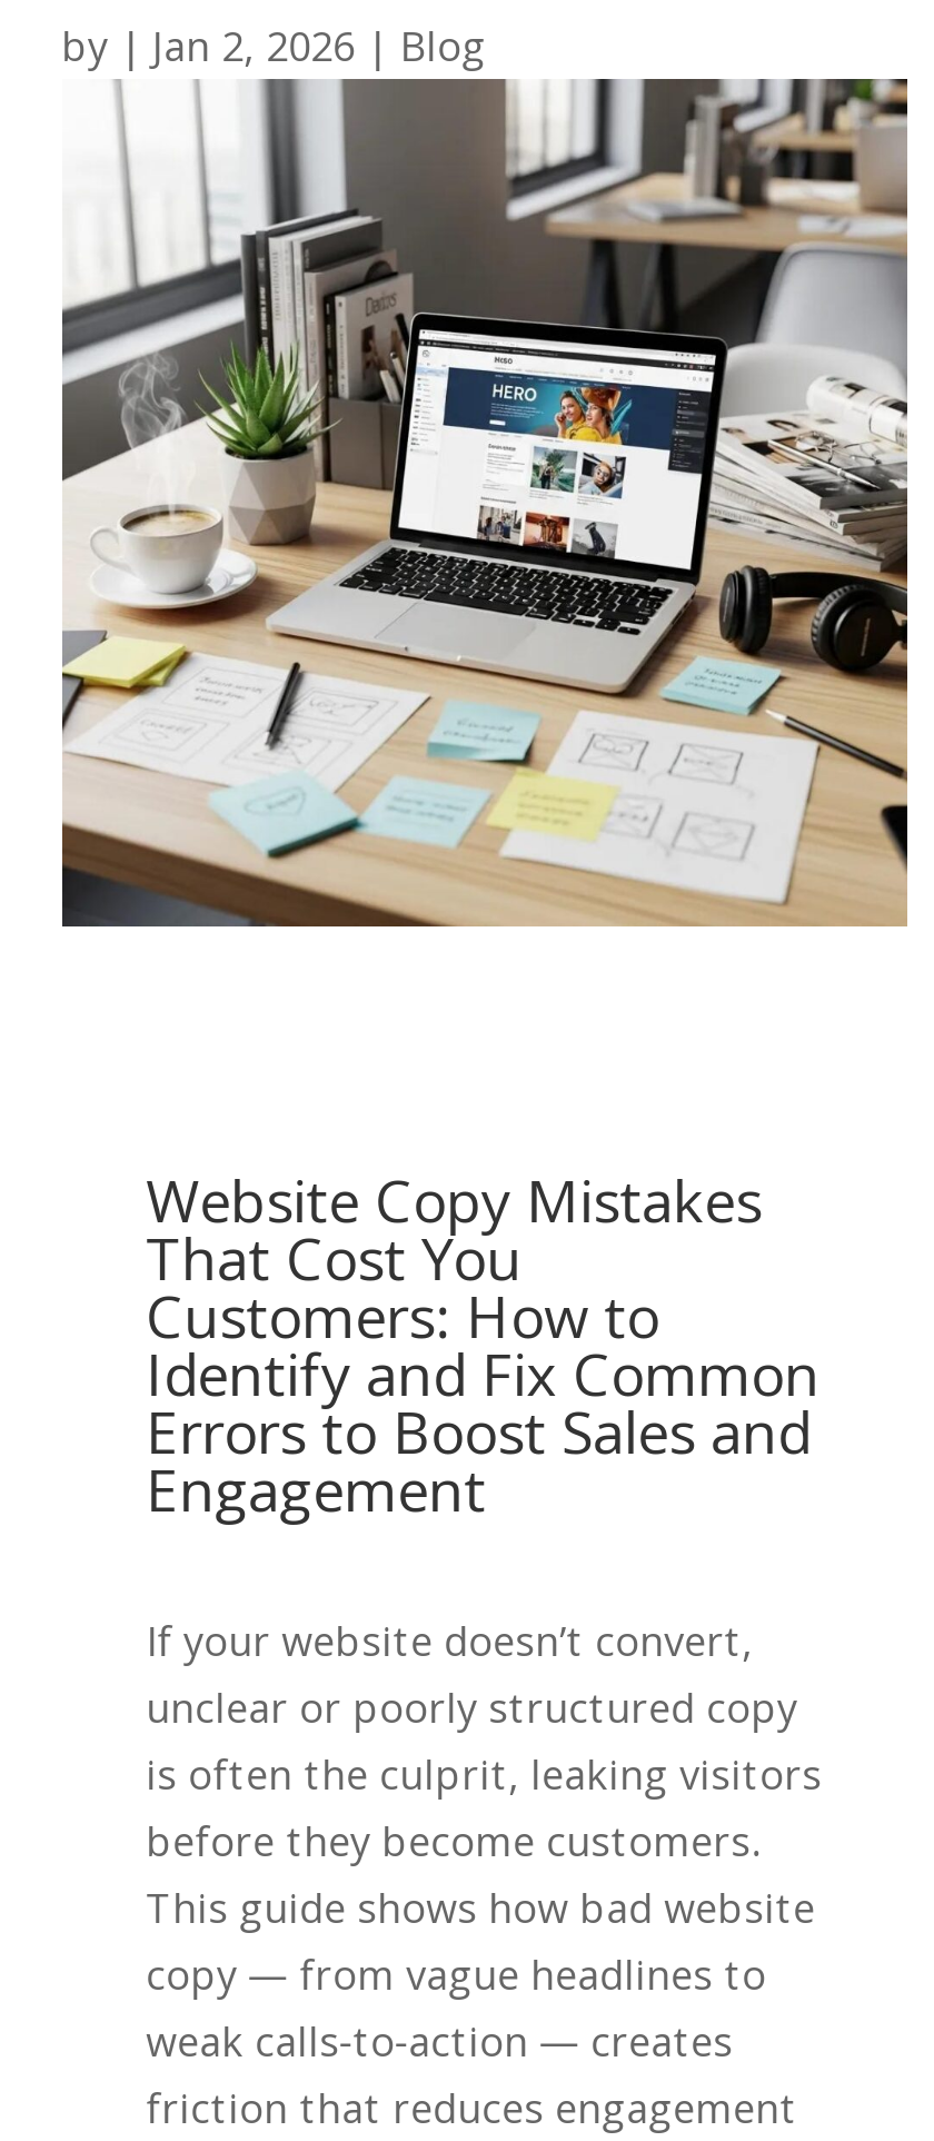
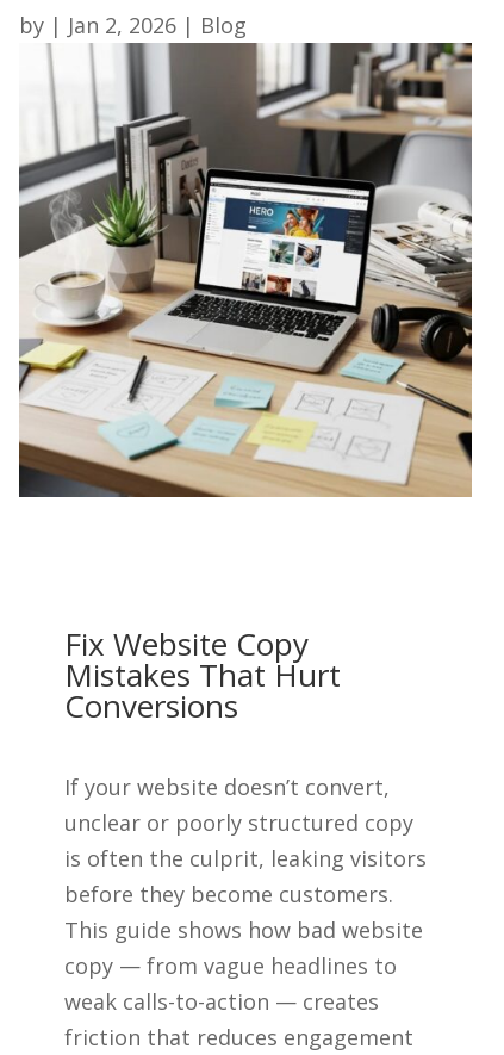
[146,1160,820,1529] Website Copy Mistakes | That Cost You | Customers: How to | Identify and Fix Common | Errors to Boost Sales and | Engagement -> [64,622,340,727] Fix Website Copy | Mistakes That Hurt | Conversions

